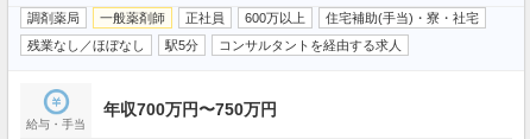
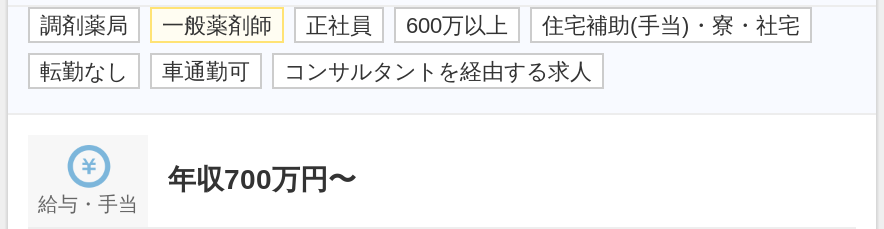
[27,38,198,52] 残業なし／ほぼなし | 駅5分 -> [40,58,250,82] 転勤なし | 車通勤可
[103,99,277,118] 年収700万円〜750万円 -> [168,162,356,194] 年収700万円〜

